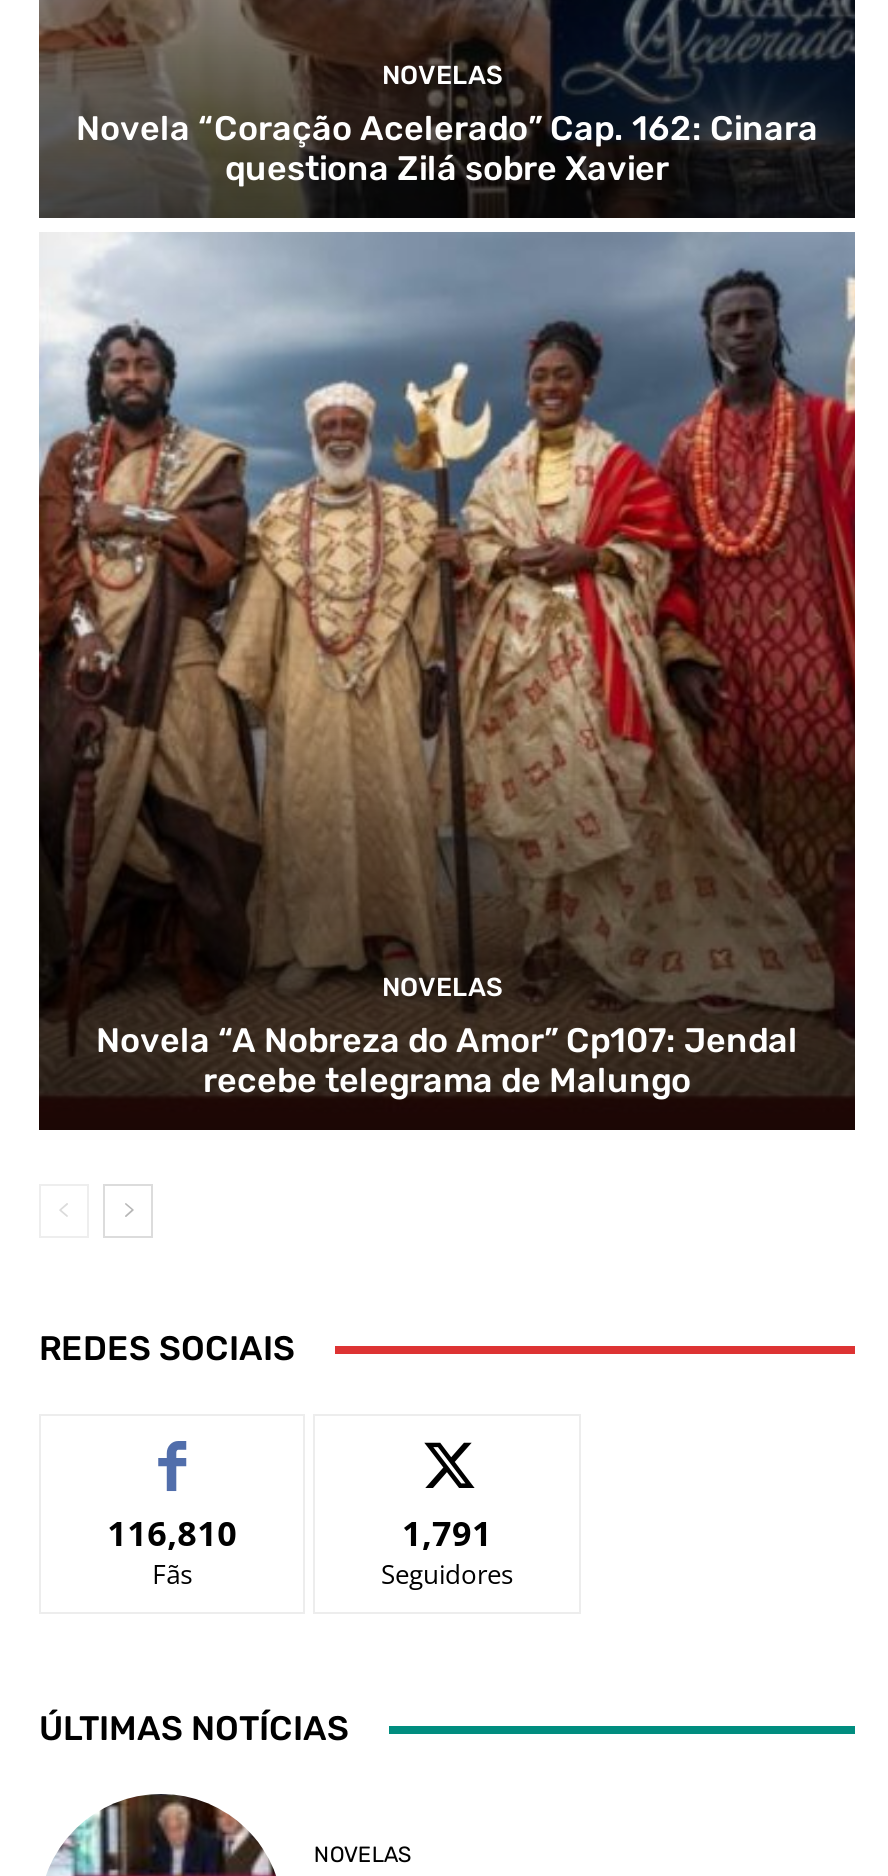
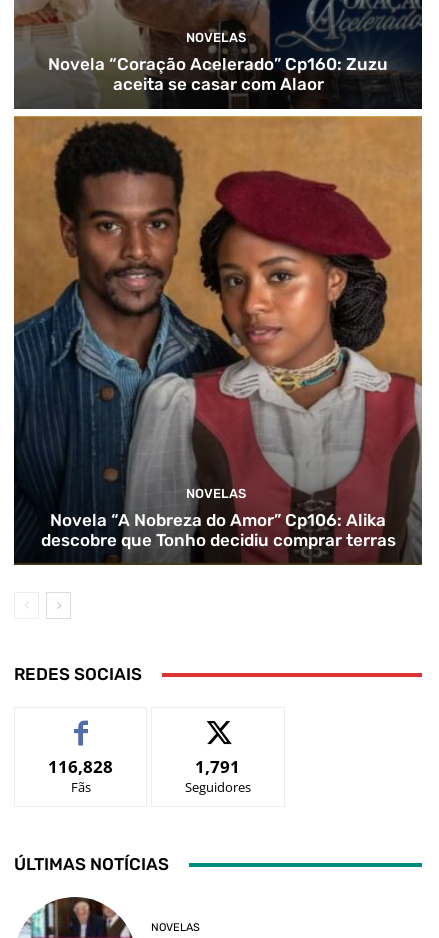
[76,108,818,188] Novela “Coração Acelerado” Cap. 162: Cinara | questiona Zilá sobre Xavier -> [48,54,388,94] Novela “Coração Acelerado” Cp160: Zuzu | aceita se casar com Alaor
[39,232,857,1130] [image] | Novela “A Nobreza do Amor” Cp107: Jendal | recebe telegrama de Malungo -> [13,115,423,565] [image] | Novela “A Nobreza do Amor” Cp106: Alika | descobre que Tonho decidiu comprar terras
[107,1510,237,1556] 116,810 -> [48,755,113,778] 116,828

